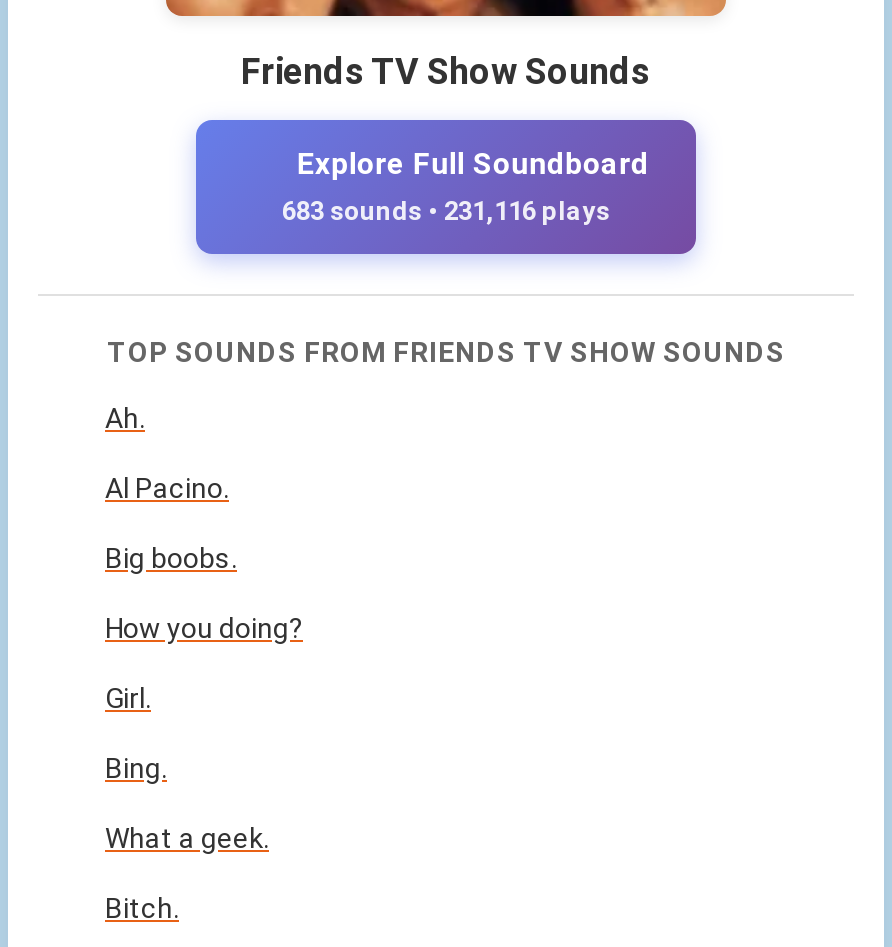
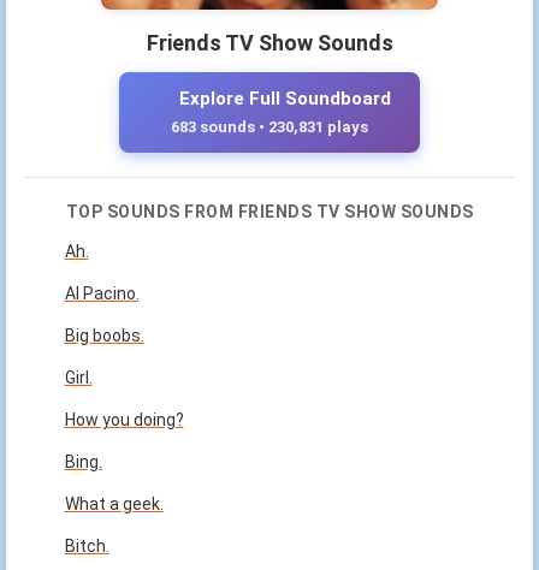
[282,197,610,227] 683 sounds • 231,116 plays -> [171,118,368,136] 683 sounds • 230,831 plays
moved [105,613,303,645] -> [64,411,183,430]: How you doing?
moved [105,683,151,715] -> [64,368,92,388]: Girl.

